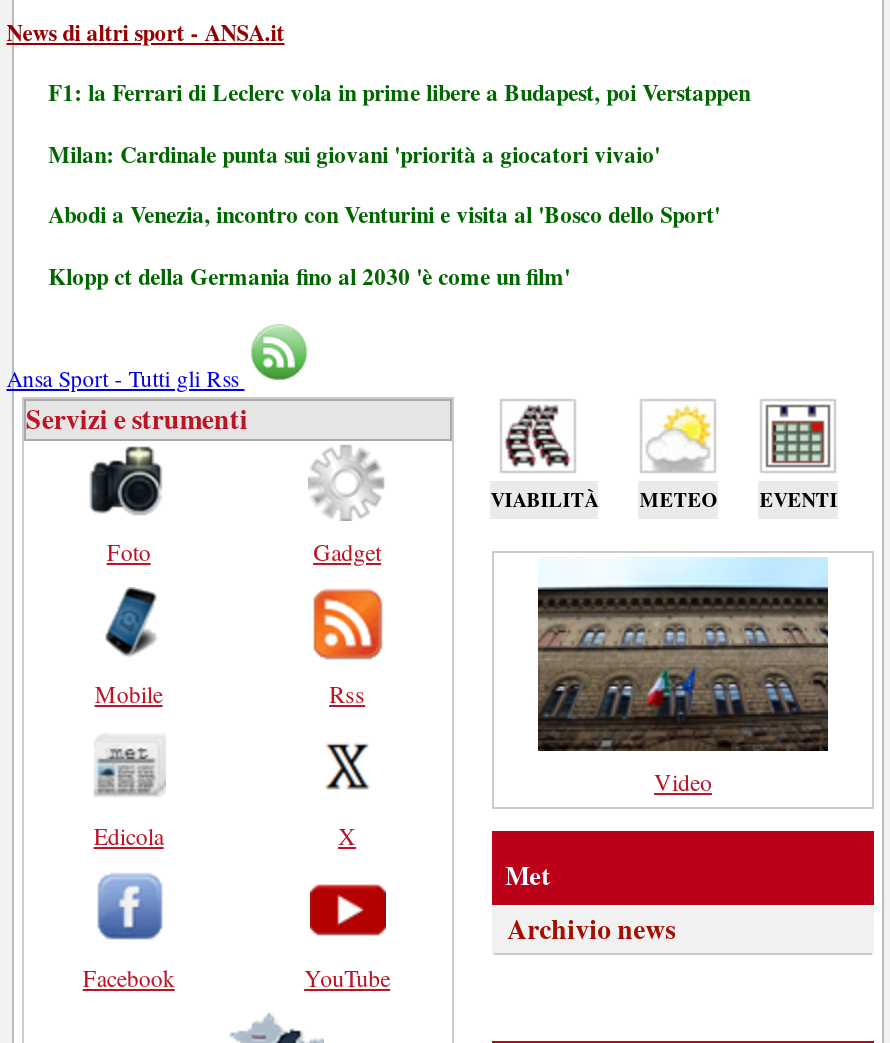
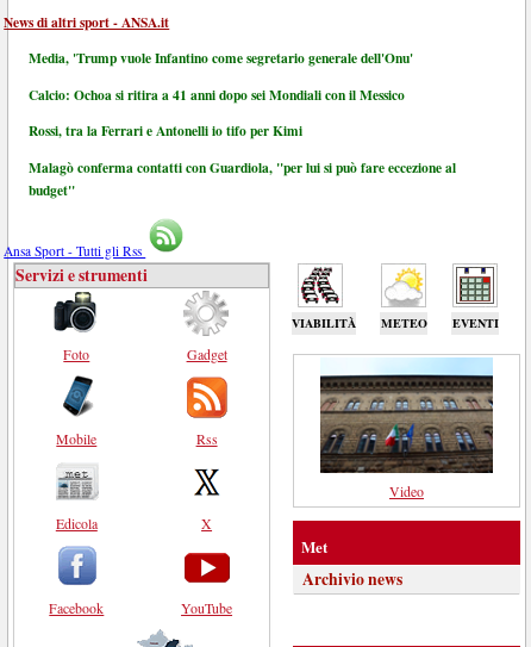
[48,76,750,110] F1: la Ferrari di Leclerc vola in prime libere a Budapest, poi Verstappen -> [29,48,413,68] Media, 'Trump vuole Infantino come segretario generale dell'Onu'
[48,137,660,171] Milan: Cardinale punta sui giovani 'priorità a giocatori vivaio' -> [29,84,405,105] Calcio: Ochoa si ritira a 41 anni dopo sei Mondiali con il Messico
[48,197,720,231] Abodi a Venezia, incontro con Venturini e visita al 'Bosco dello Sport' -> [29,121,303,141] Rossi, tra la Ferrari e Antonelli io tifo per Kimi
[48,258,570,292] Klopp ct della Germania fino al 2030 'è come un film' -> [29,157,456,200] Malagò conferma contatti con Guardiola, "per lui si può fare eccezione al | budget"

